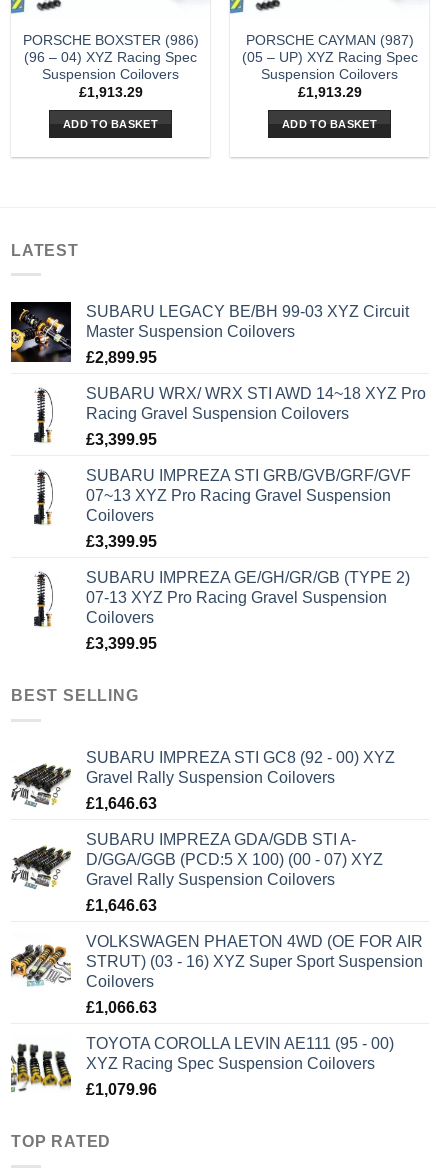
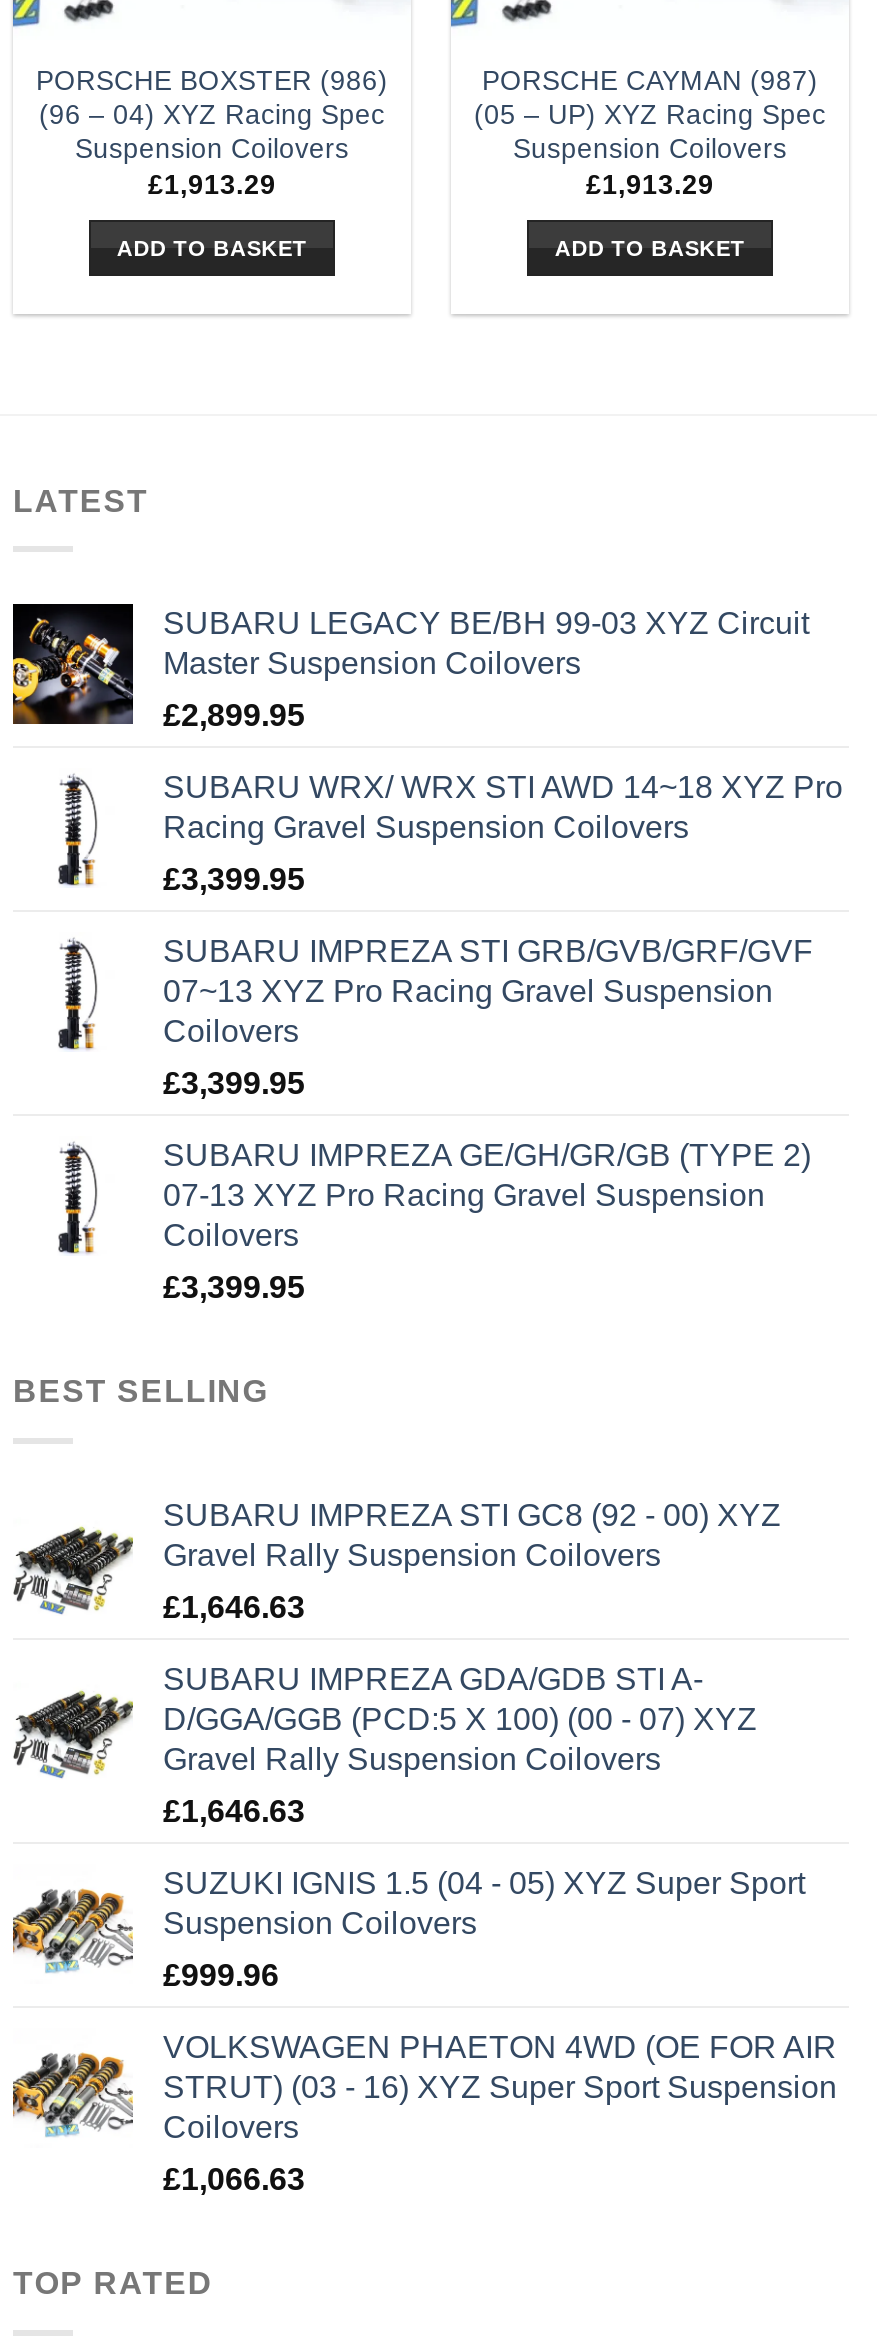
none -> [163,1866,805,1992] SUZUKI IGNIS 1.5 (04 - 05) XYZ Super Sport | Suspension Coilovers | £999.96
moved [10,933,423,1016] -> [11,2030,837,2196]: [image] | VOLKSWAGEN PHAETON 4WD (OE FOR AIR | STRUT) (03 - 16) XYZ Super Sport Suspension | Coilovers | £1,066.63
[10,1035,394,1098] [image] | TOYOTA COROLLA LEVIN AE111 (95 - 00) | XYZ Racing Spec Suspension Coilovers | £1,079.96 -> none

